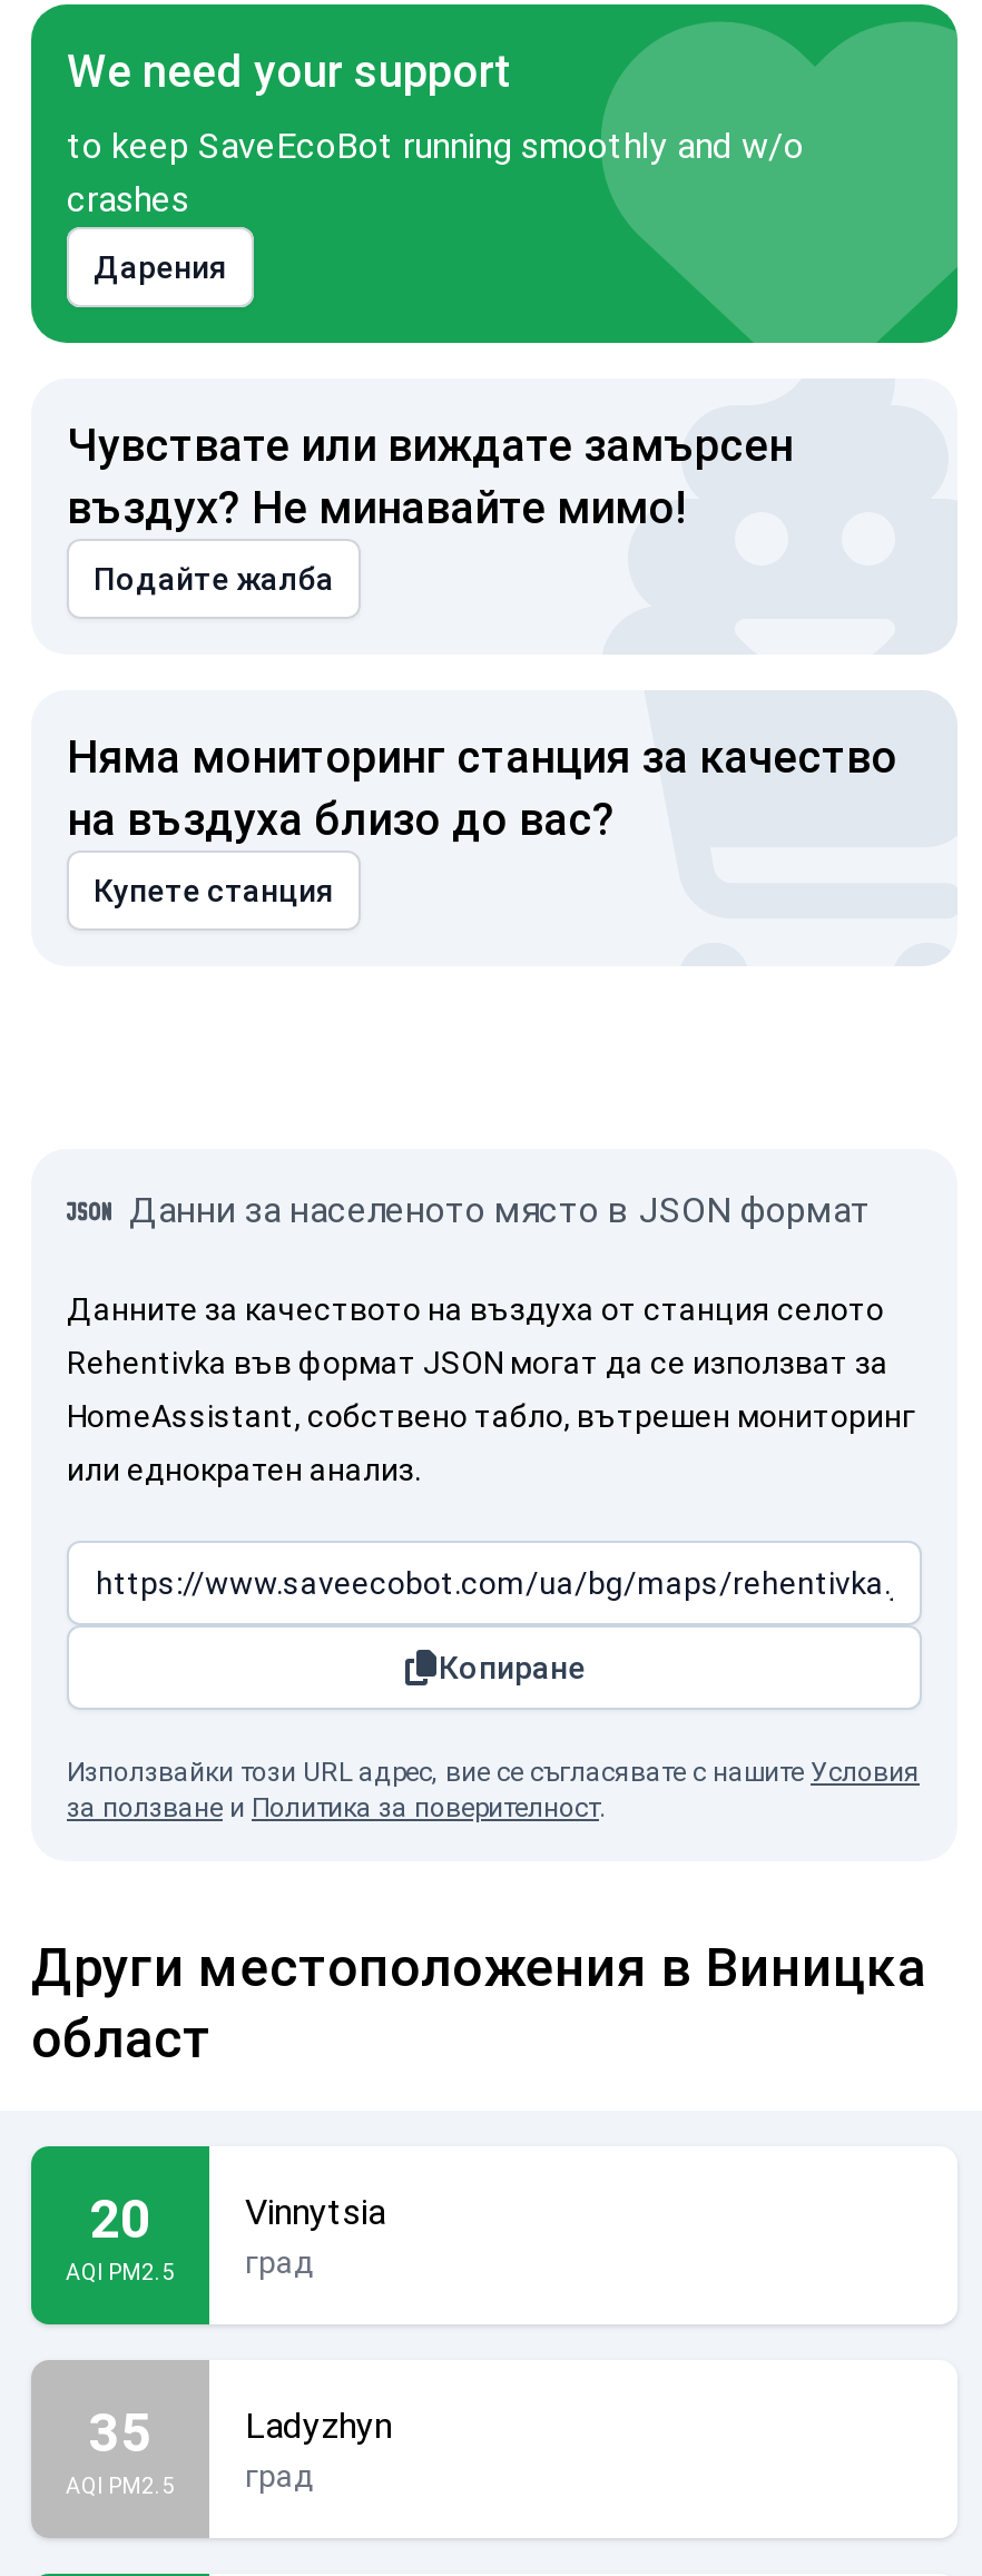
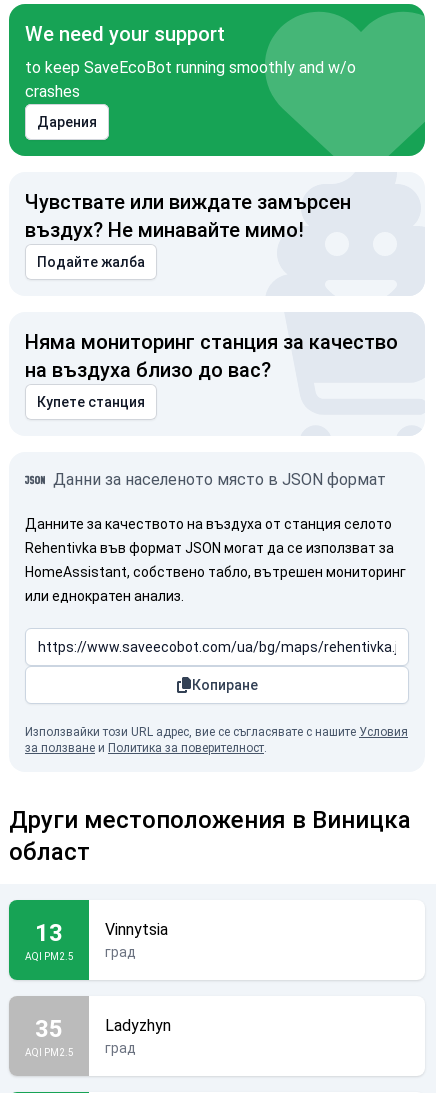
[89,2187,151,2250] 20 -> [35,918,63,946] 13

